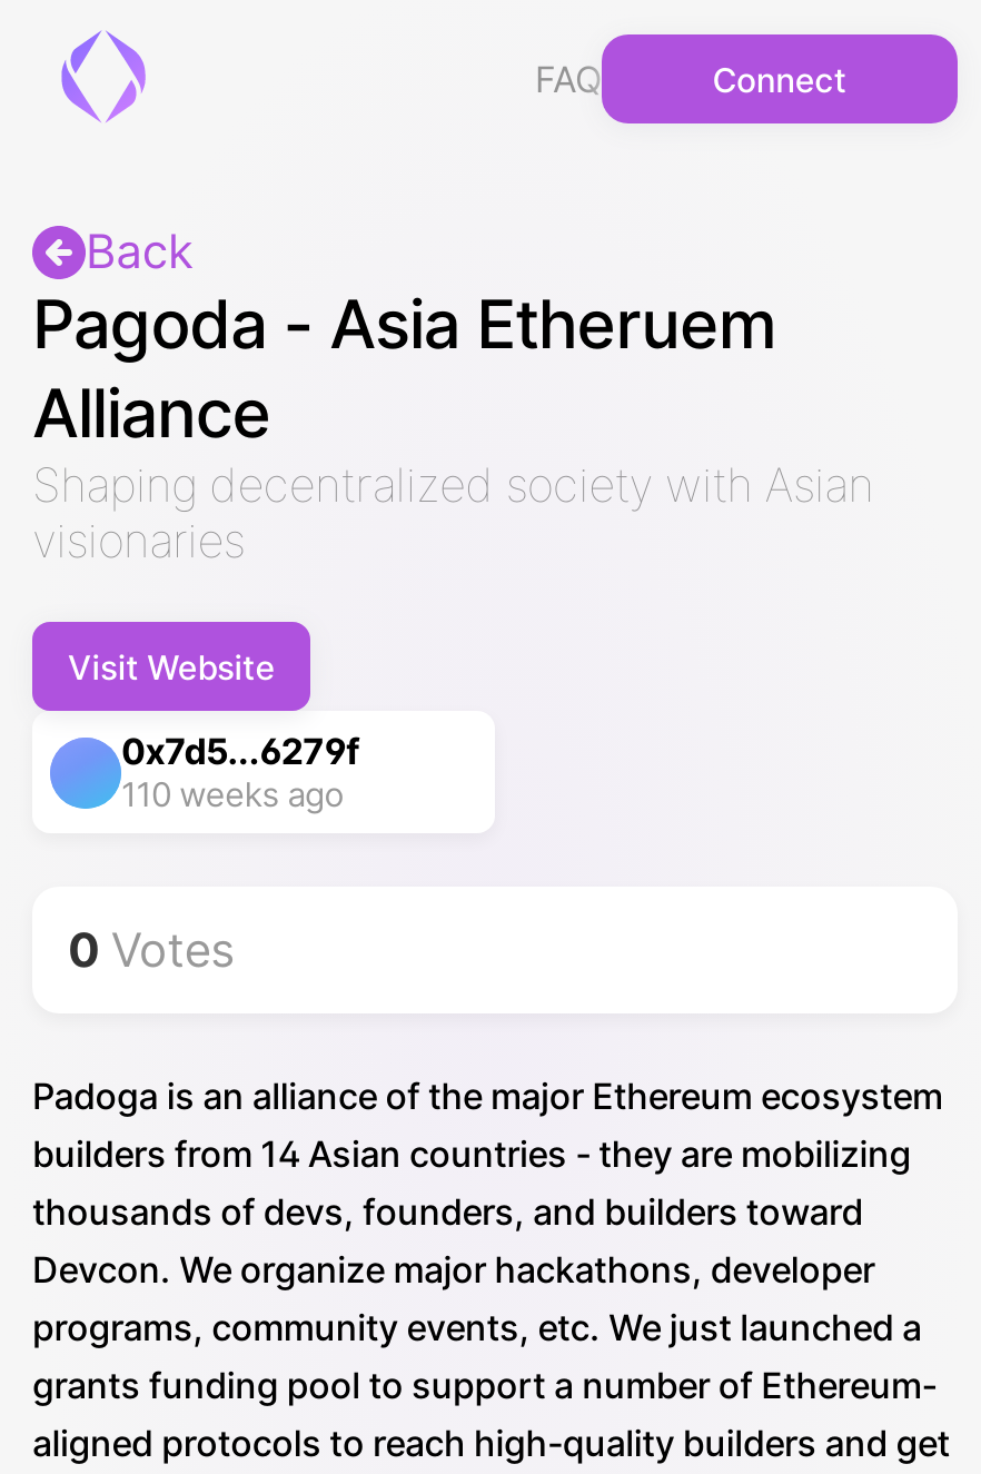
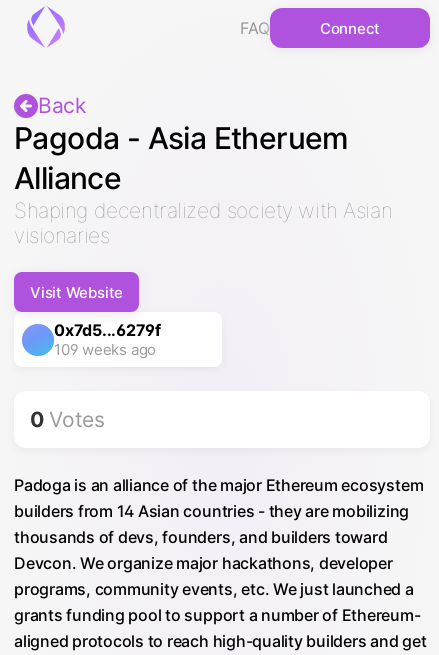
[121,773,344,815] 110 weeks ago -> [54,340,156,359] 109 weeks ago

